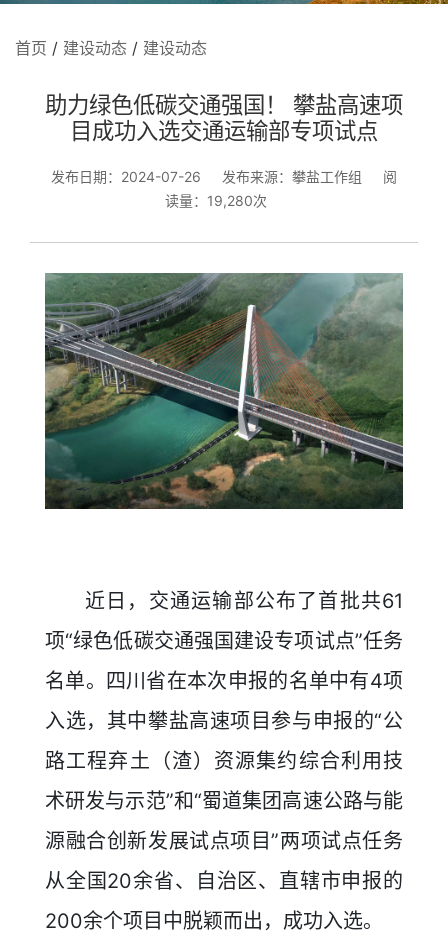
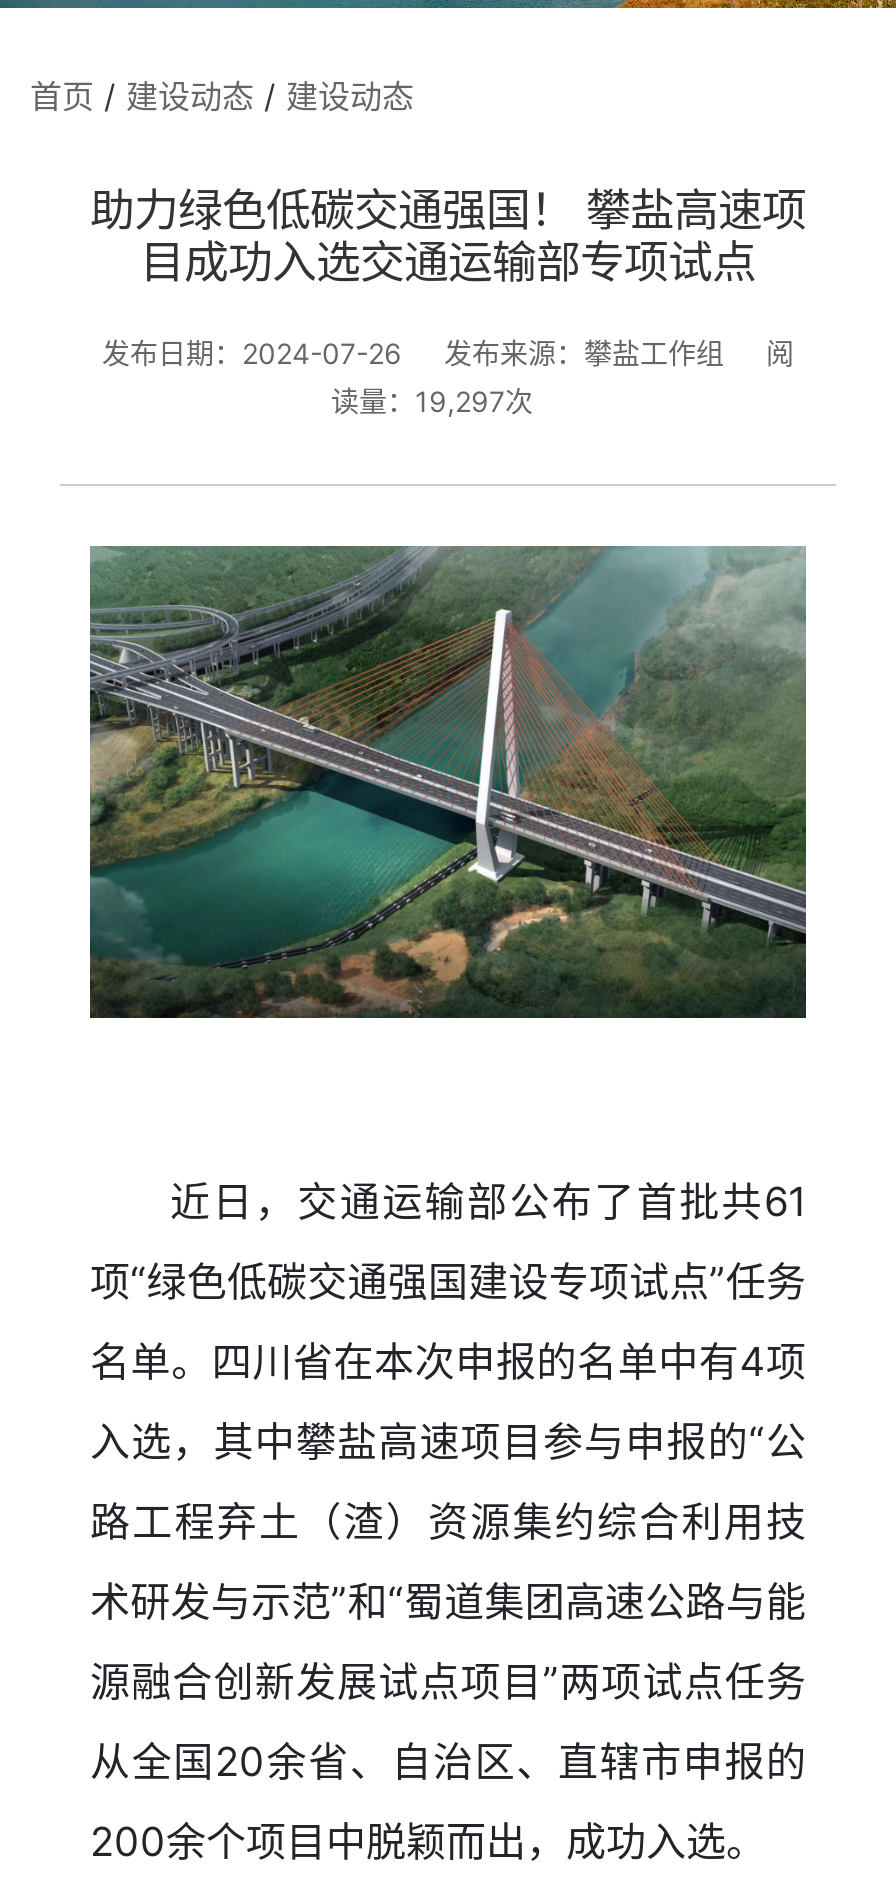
[165,192,267,209] 读量：19,280次 -> [331,384,533,418] 读量：19,297次

